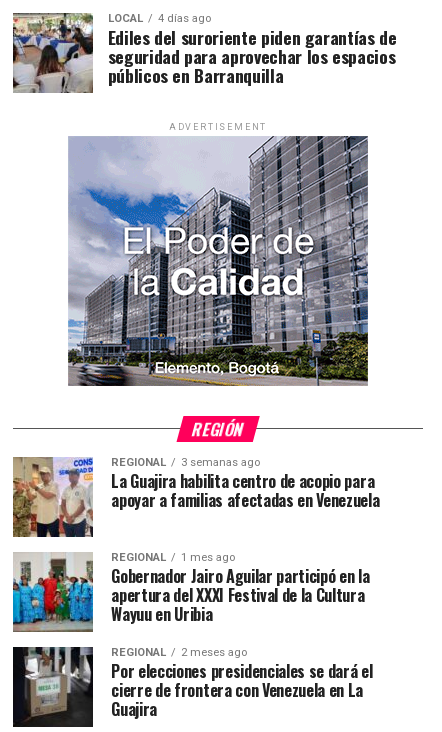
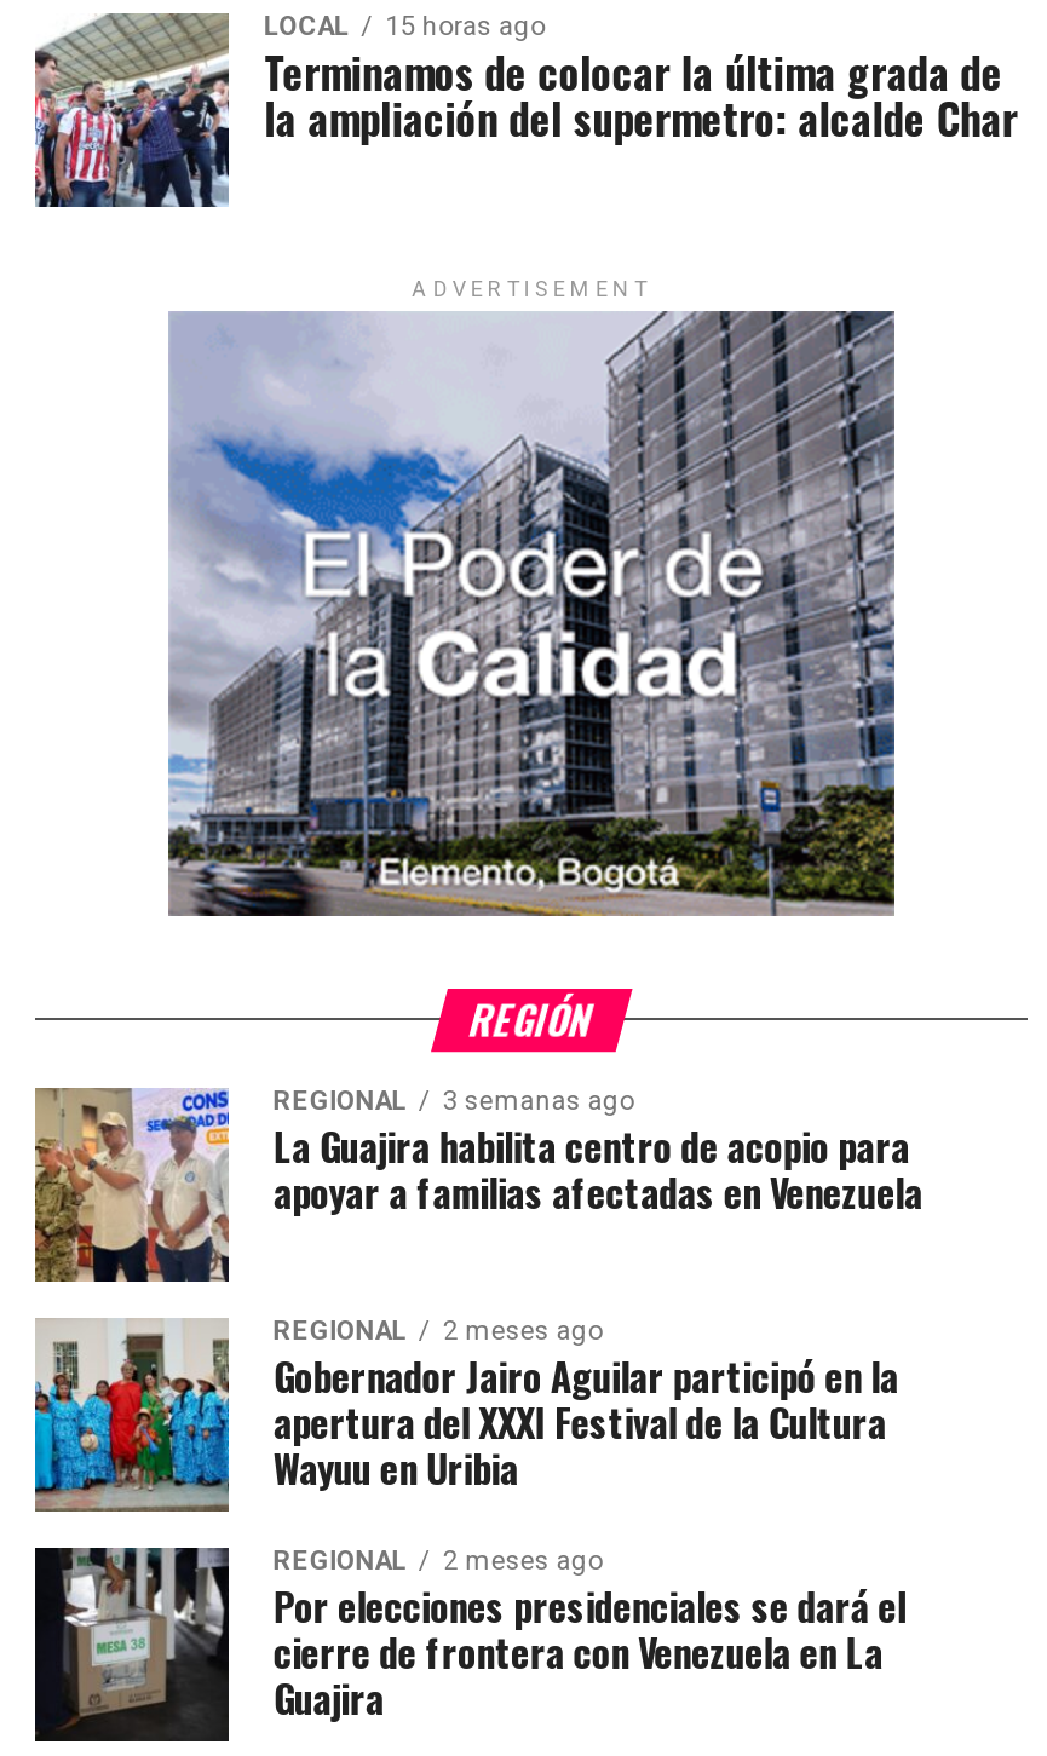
[12,12,397,94] [image] | 4 días ago | Ediles del suroriente piden garantías de | seguridad para aprovechar los espacios | públicos en Barranquilla -> [33,11,1018,207] [image] | 15 horas ago | Terminamos de colocar la última grada de | la ampliación del supermetro: alcalde Char
[111,551,235,564] REGIONAL 1 mes ago -> [273,1315,602,1347] REGIONAL 2 meses ago

